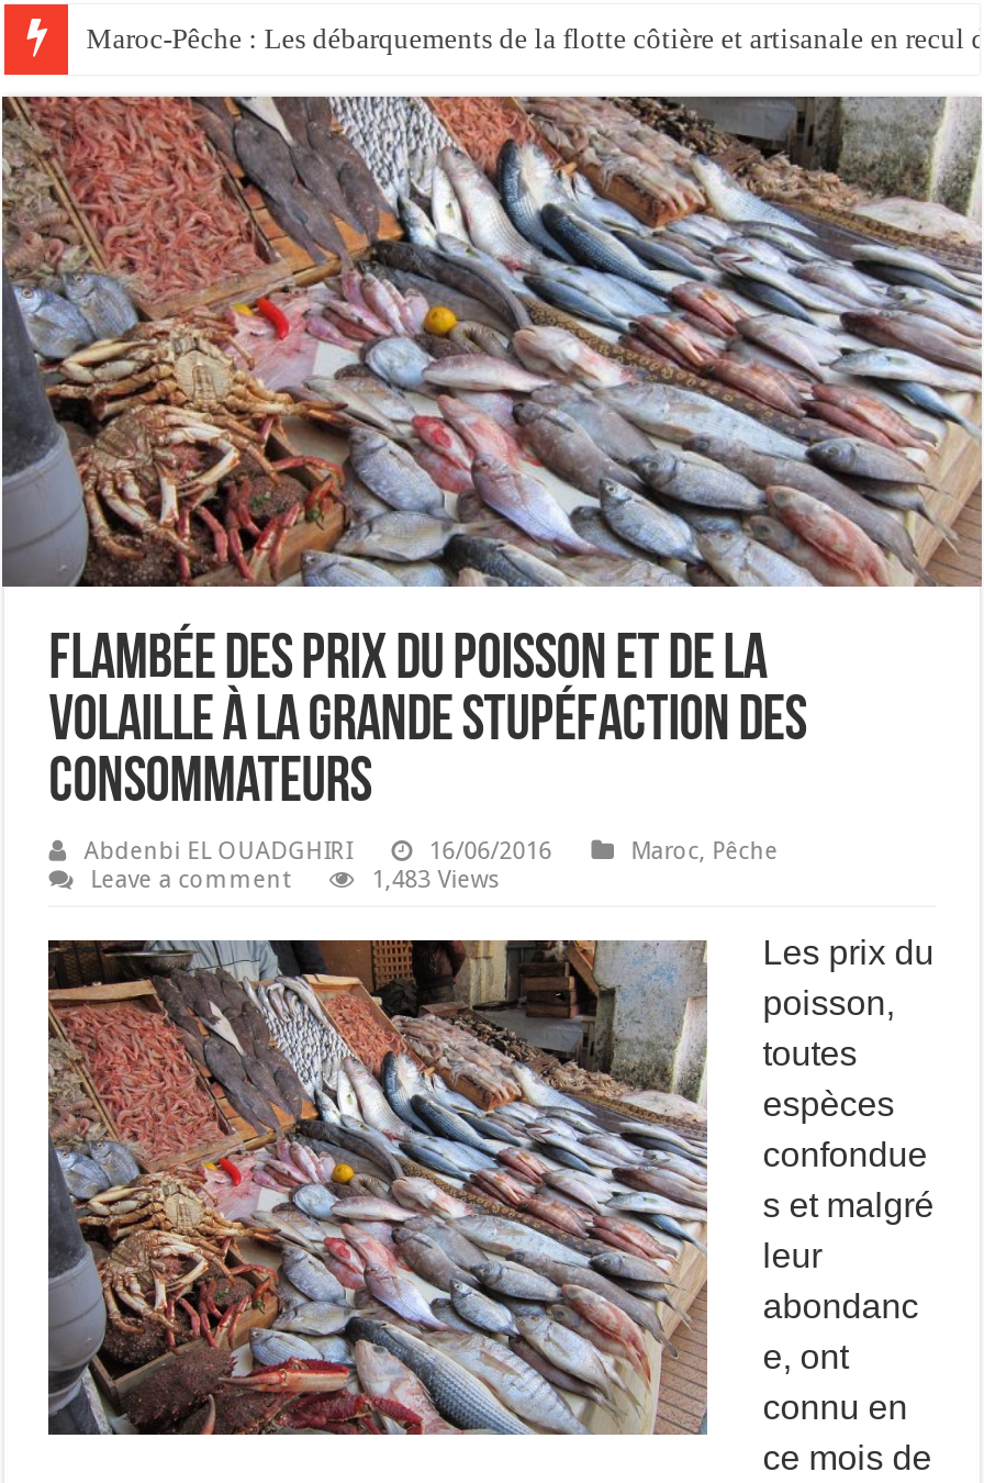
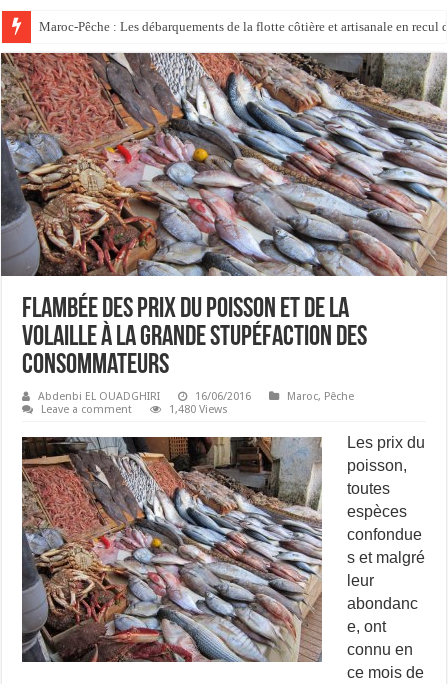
[372,865,501,894] 1,483 Views -> [169,403,228,416] 1,480 Views

